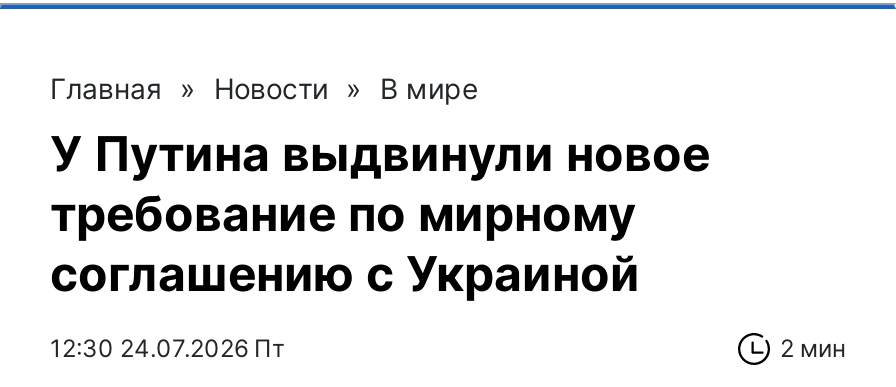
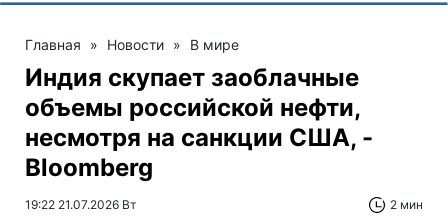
[50,125,710,303] У Путина выдвинули новое | требование по мирному | соглашению с Украиной -> [25,63,373,182] Индия скупает заоблачные | объемы российской нефти, | несмотря на санкции США, - | Bloomberg
[50,333,284,363] 12:30 24.07.2026 Пт -> [25,197,136,212] 19:22 21.07.2026 Вт

